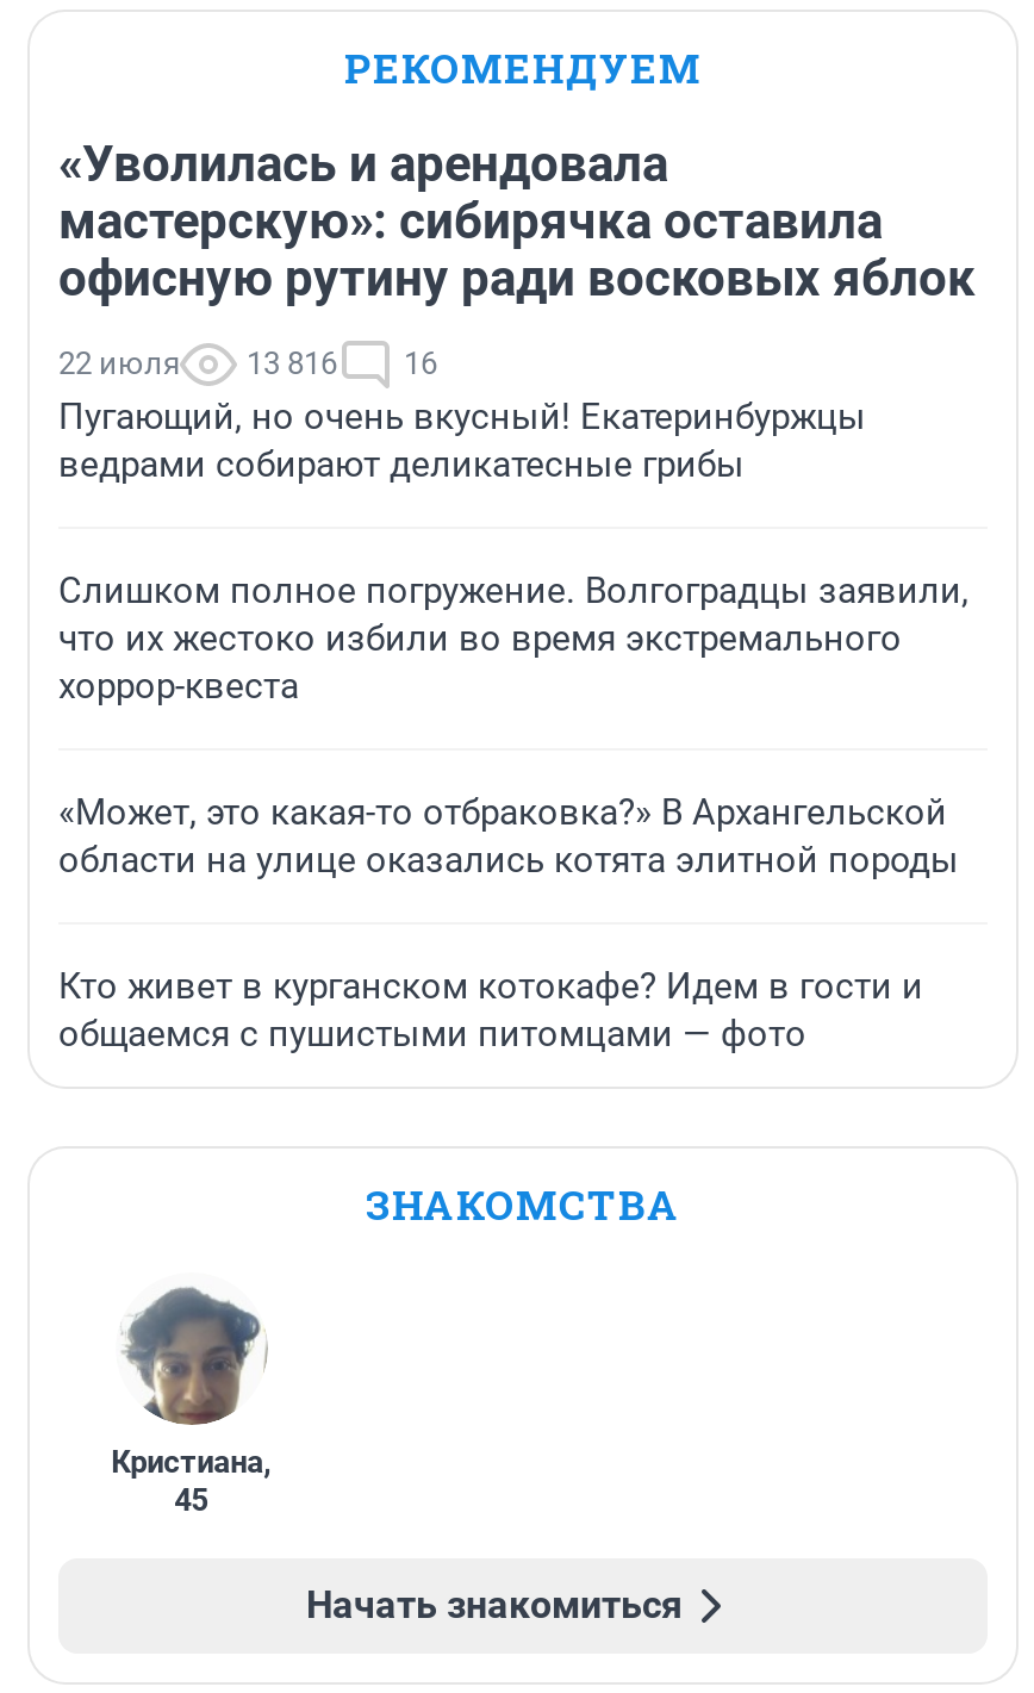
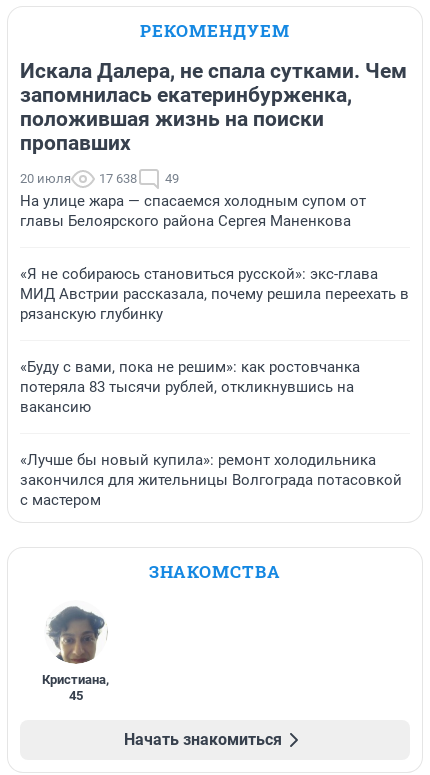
[58,136,976,308] «Уволилась и арендовала | мастерскую»: сибирячка оставила | офисную рутину ради восковых яблок -> [20,59,407,155] Искала Далера, не спала сутками. Чем | запомнилась екатеринбурженка, | положившая жизнь на поиски | пропавших
[58,346,866,486] 22 июля | 13 816 | 16 | Пугающий, но очень вкусный! Екатеринбуржцы | ведрами собирают деликатесные грибы -> [20,171,366,230] 20 июля | 17 638 | 49 | На улице жара — спасаемся холодным супом от | главы Белоярского района Сергея Маненкова
[58,570,968,708] Слишком полное погружение. Волгоградцы заявили, | что их жестоко избили во время экстремального | хоррор-квеста -> [20,265,409,323] «Я не собираюсь становиться русской»: экс-глава | МИД Австрии рассказала, почему решила переехать в | рязанскую глубинку
[58,791,959,882] «Может, это какая-то отбраковка?» В Архангельской | области на улице оказались котята элитной породы -> [20,358,360,416] «Буду с вами, пока не решим»: как ростовчанка | потеряла 83 тысячи рублей, откликнувшись на | вакансию
[58,965,923,1056] Кто живет в курганском котокафе? Идем в гости и | общаемся с пушистыми питомцами — фото -> [20,451,402,509] «Лучше бы новый купила»: ремонт холодильника | закончился для жительницы Волгограда потасовкой | с мастером

